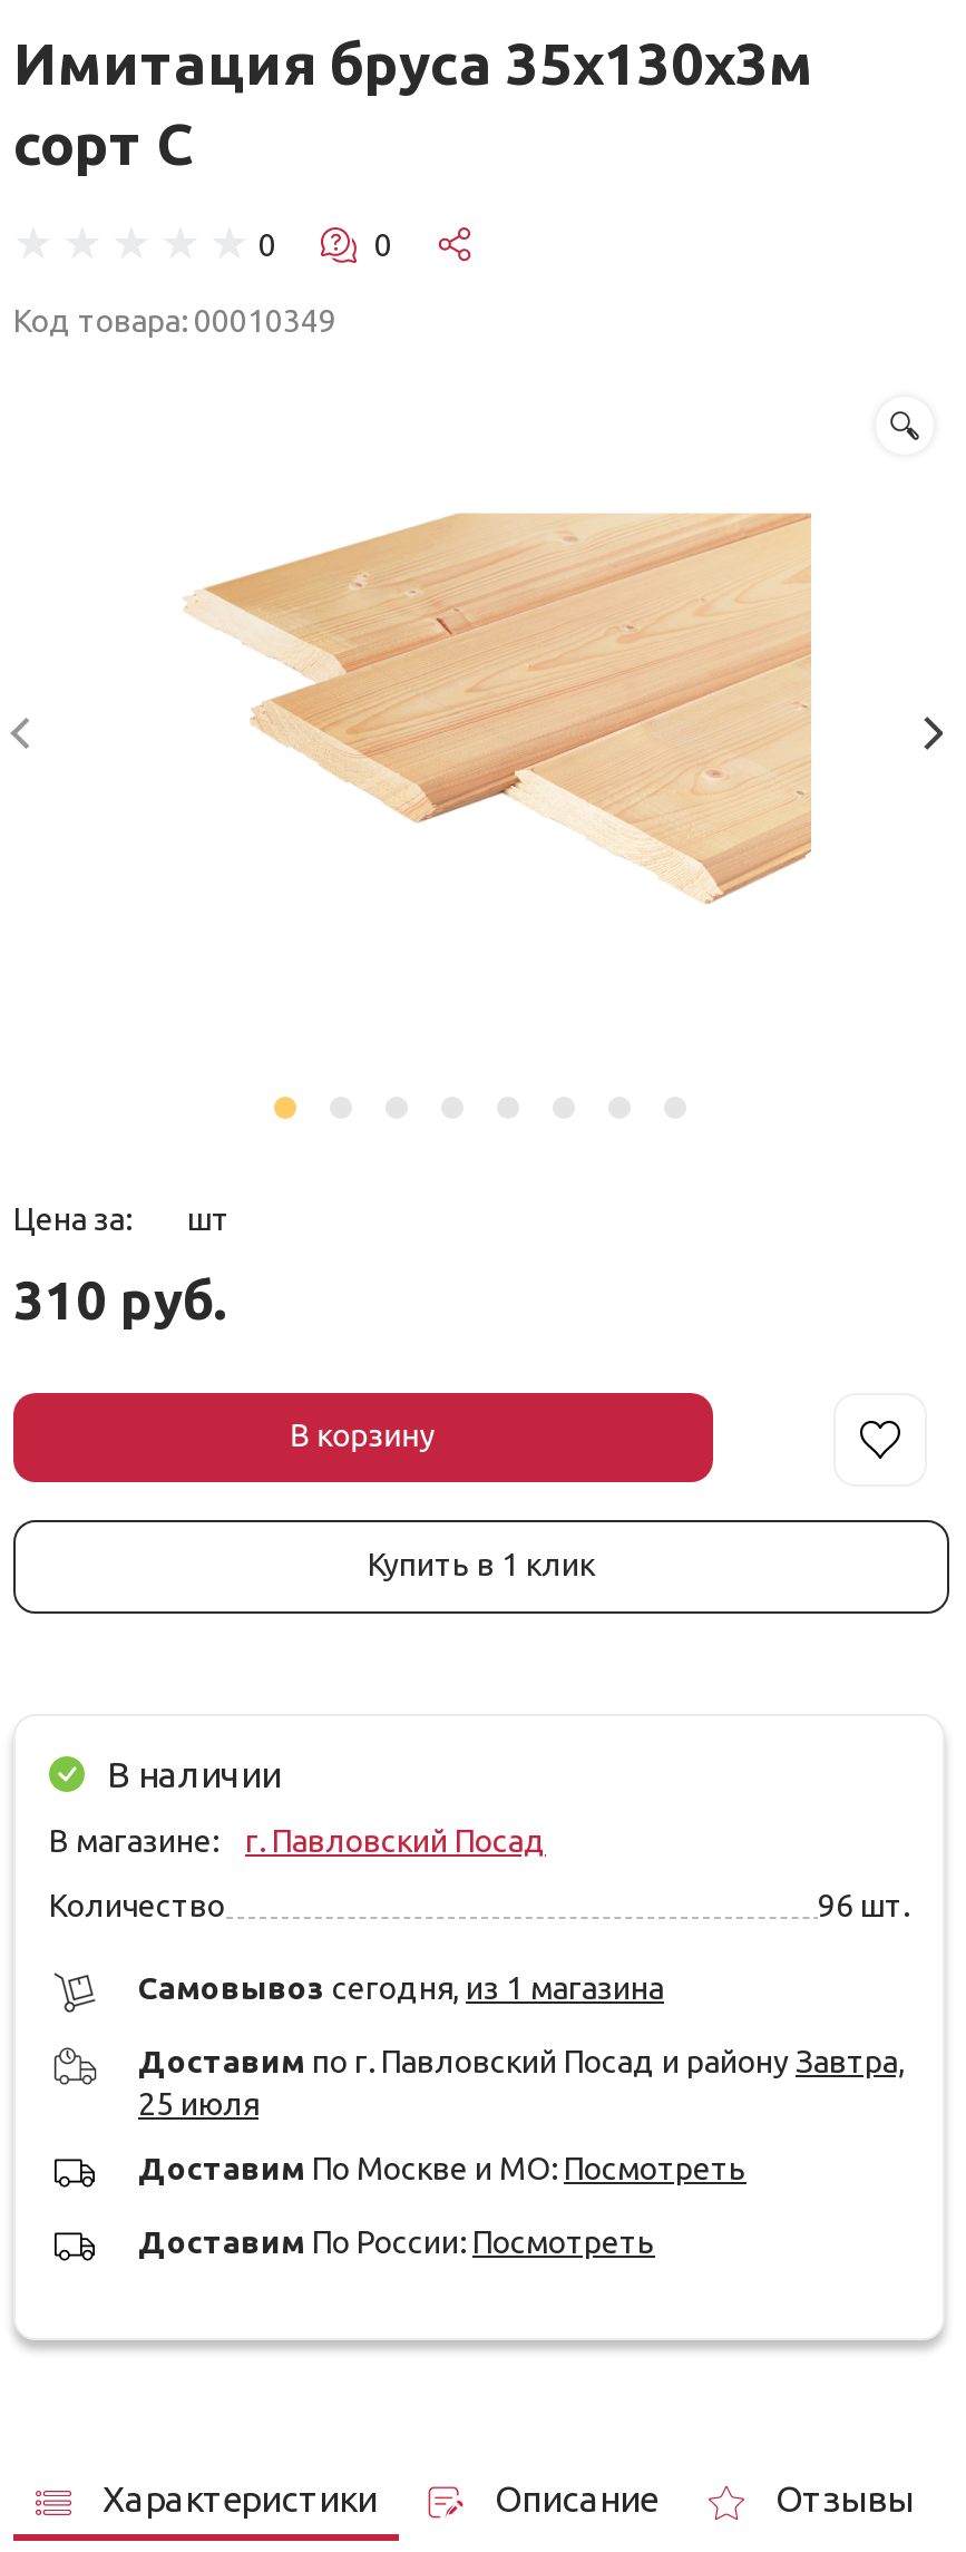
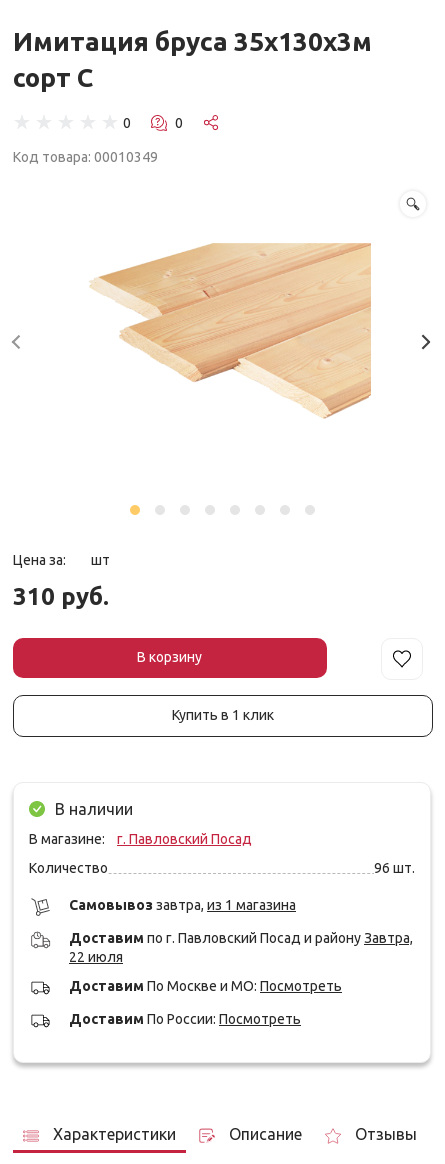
[138,1970,664,2005] Cамовывоз сегодня, из 1 магазина -> [69,897,296,913] Cамовывоз завтра, из 1 магазина
[138,2086,258,2121] 25 июля -> [69,949,123,965] 22 июля

